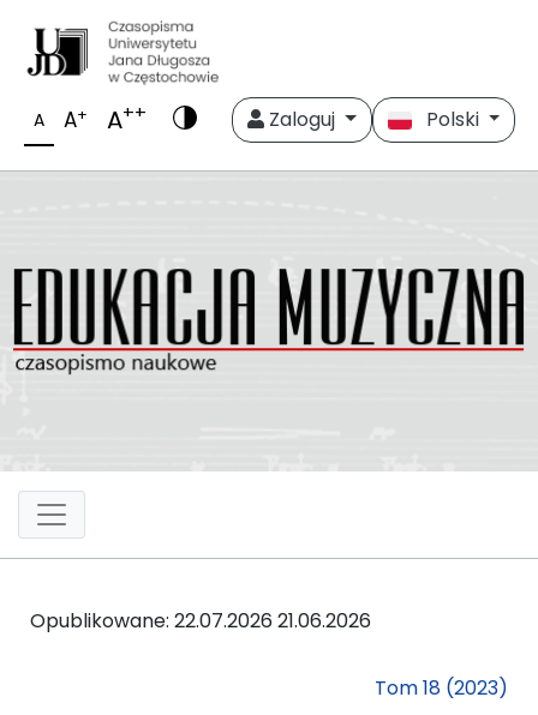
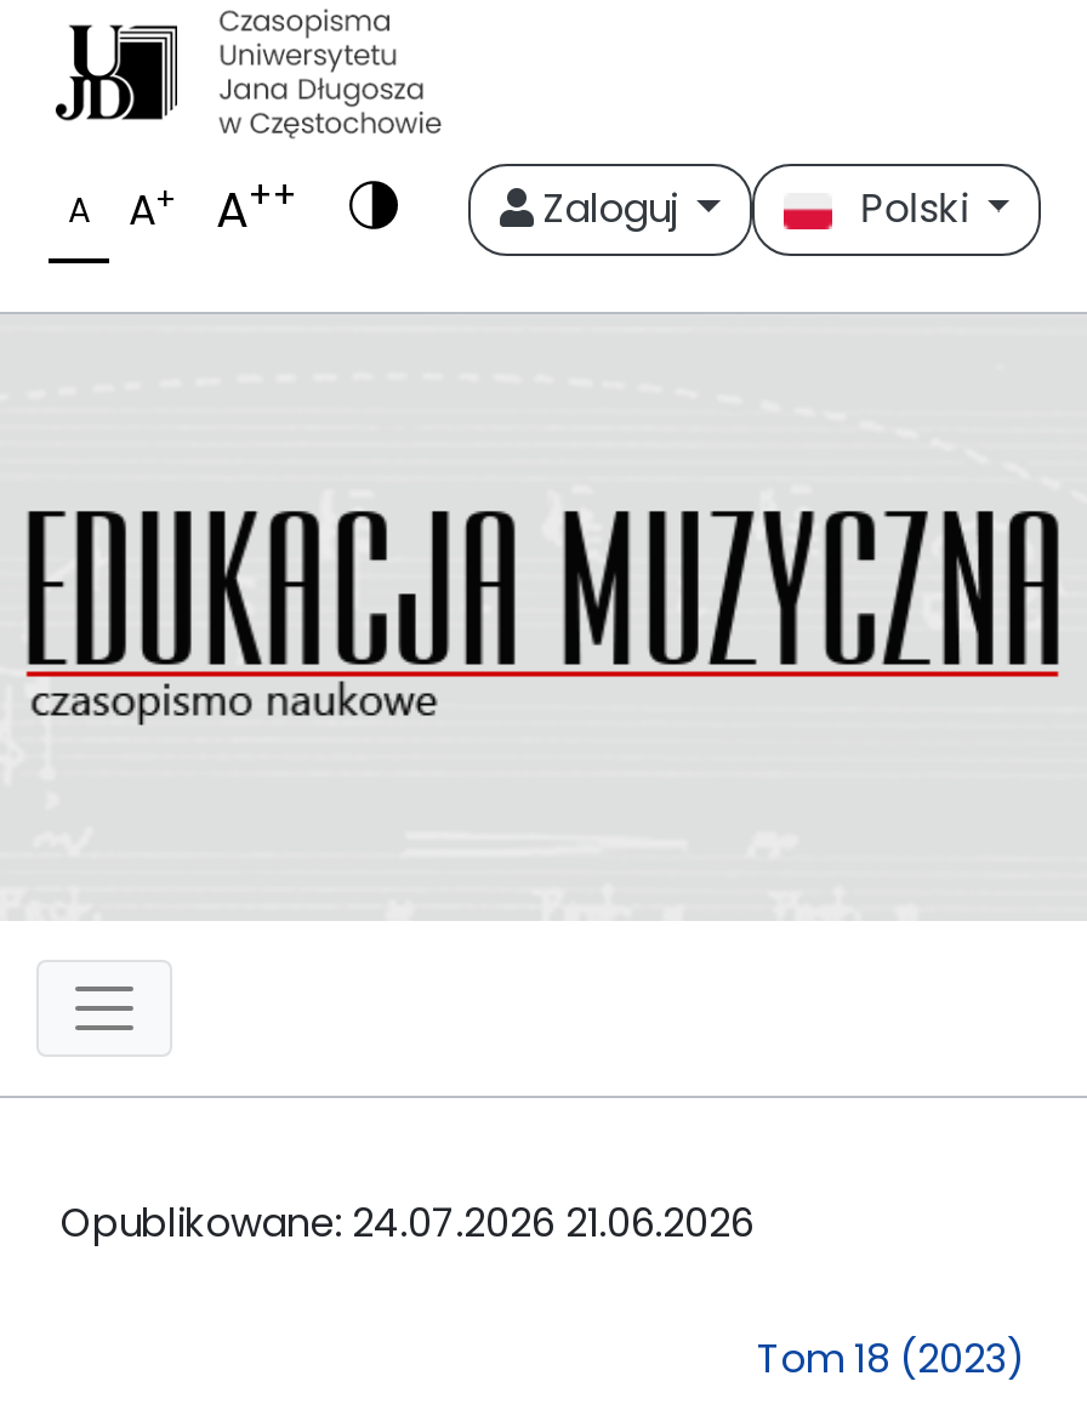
[30,607,371,635] Opublikowane: 22.07.2026 21.06.2026 -> [61,1195,755,1251] Opublikowane: 24.07.2026 21.06.2026

